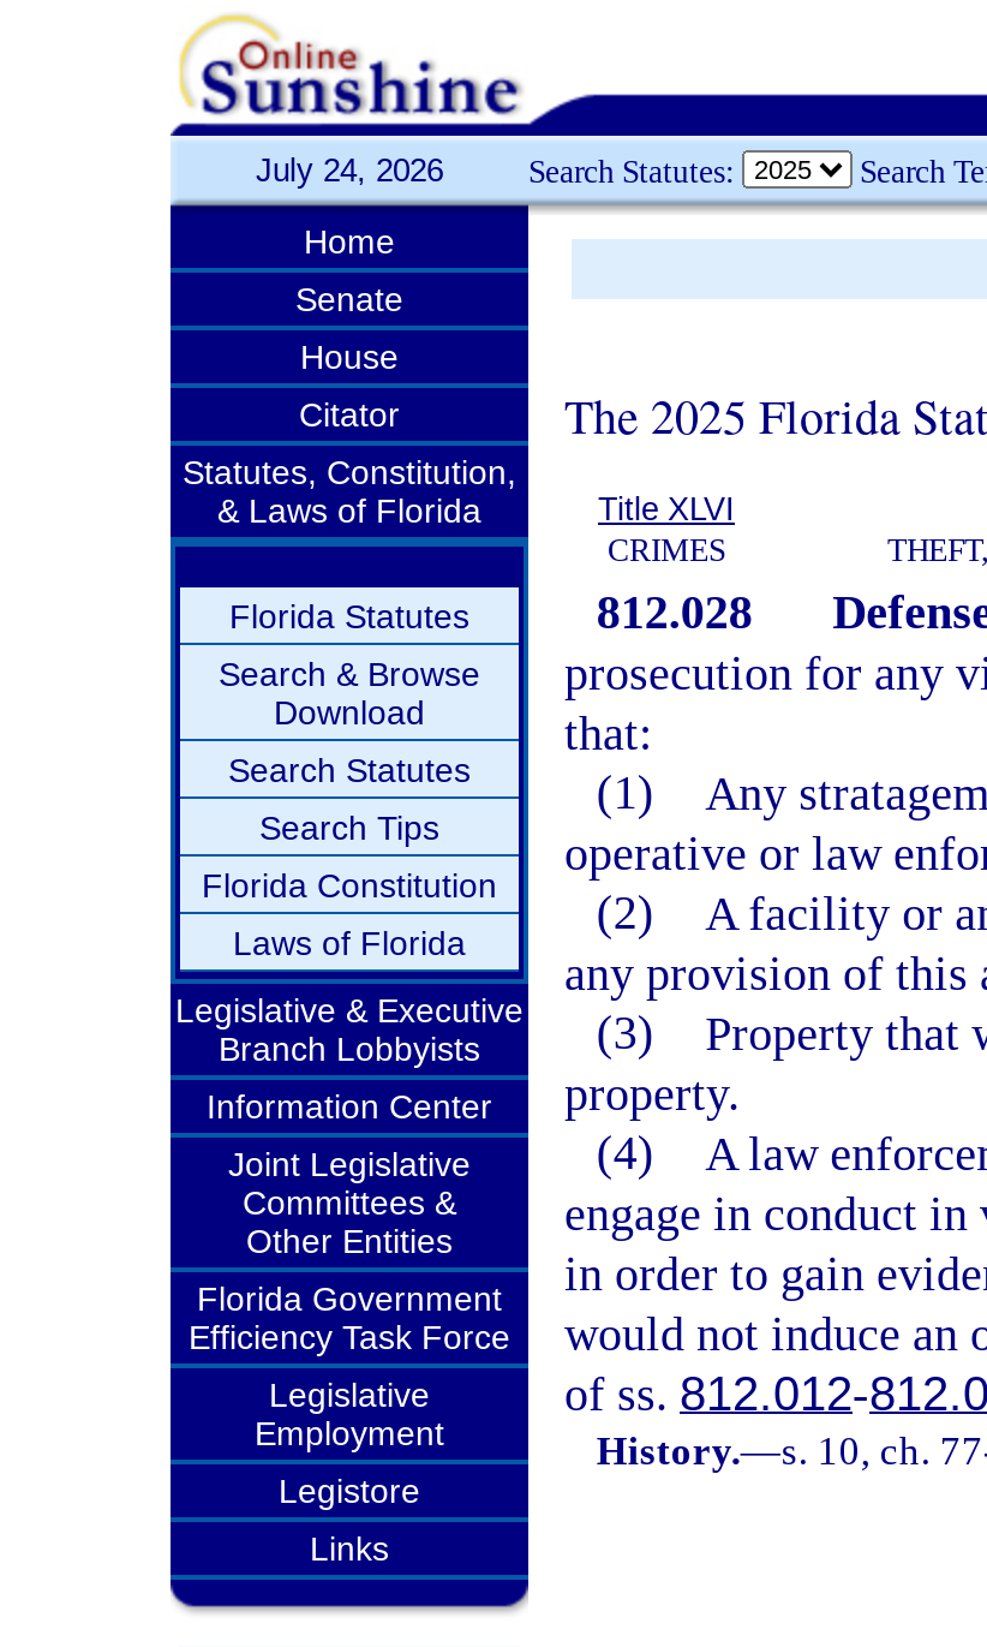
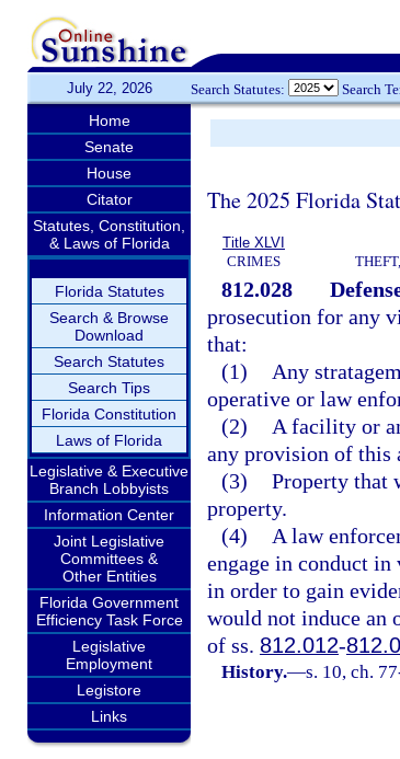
[256,153,443,189] July 24, 2026 -> [66,80,152,96] July 22, 2026

